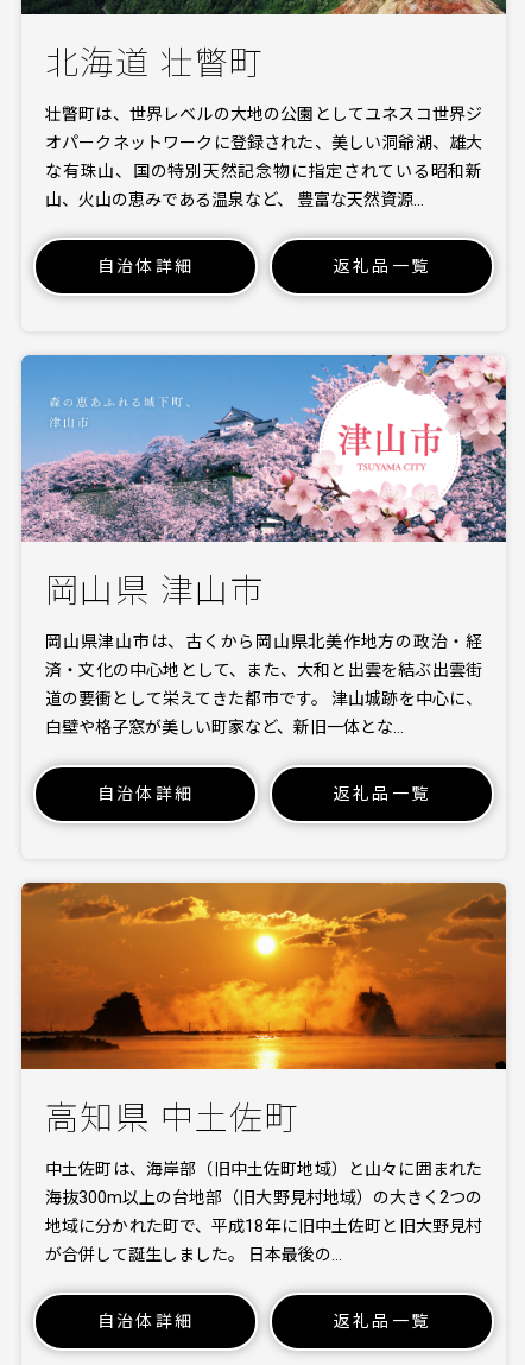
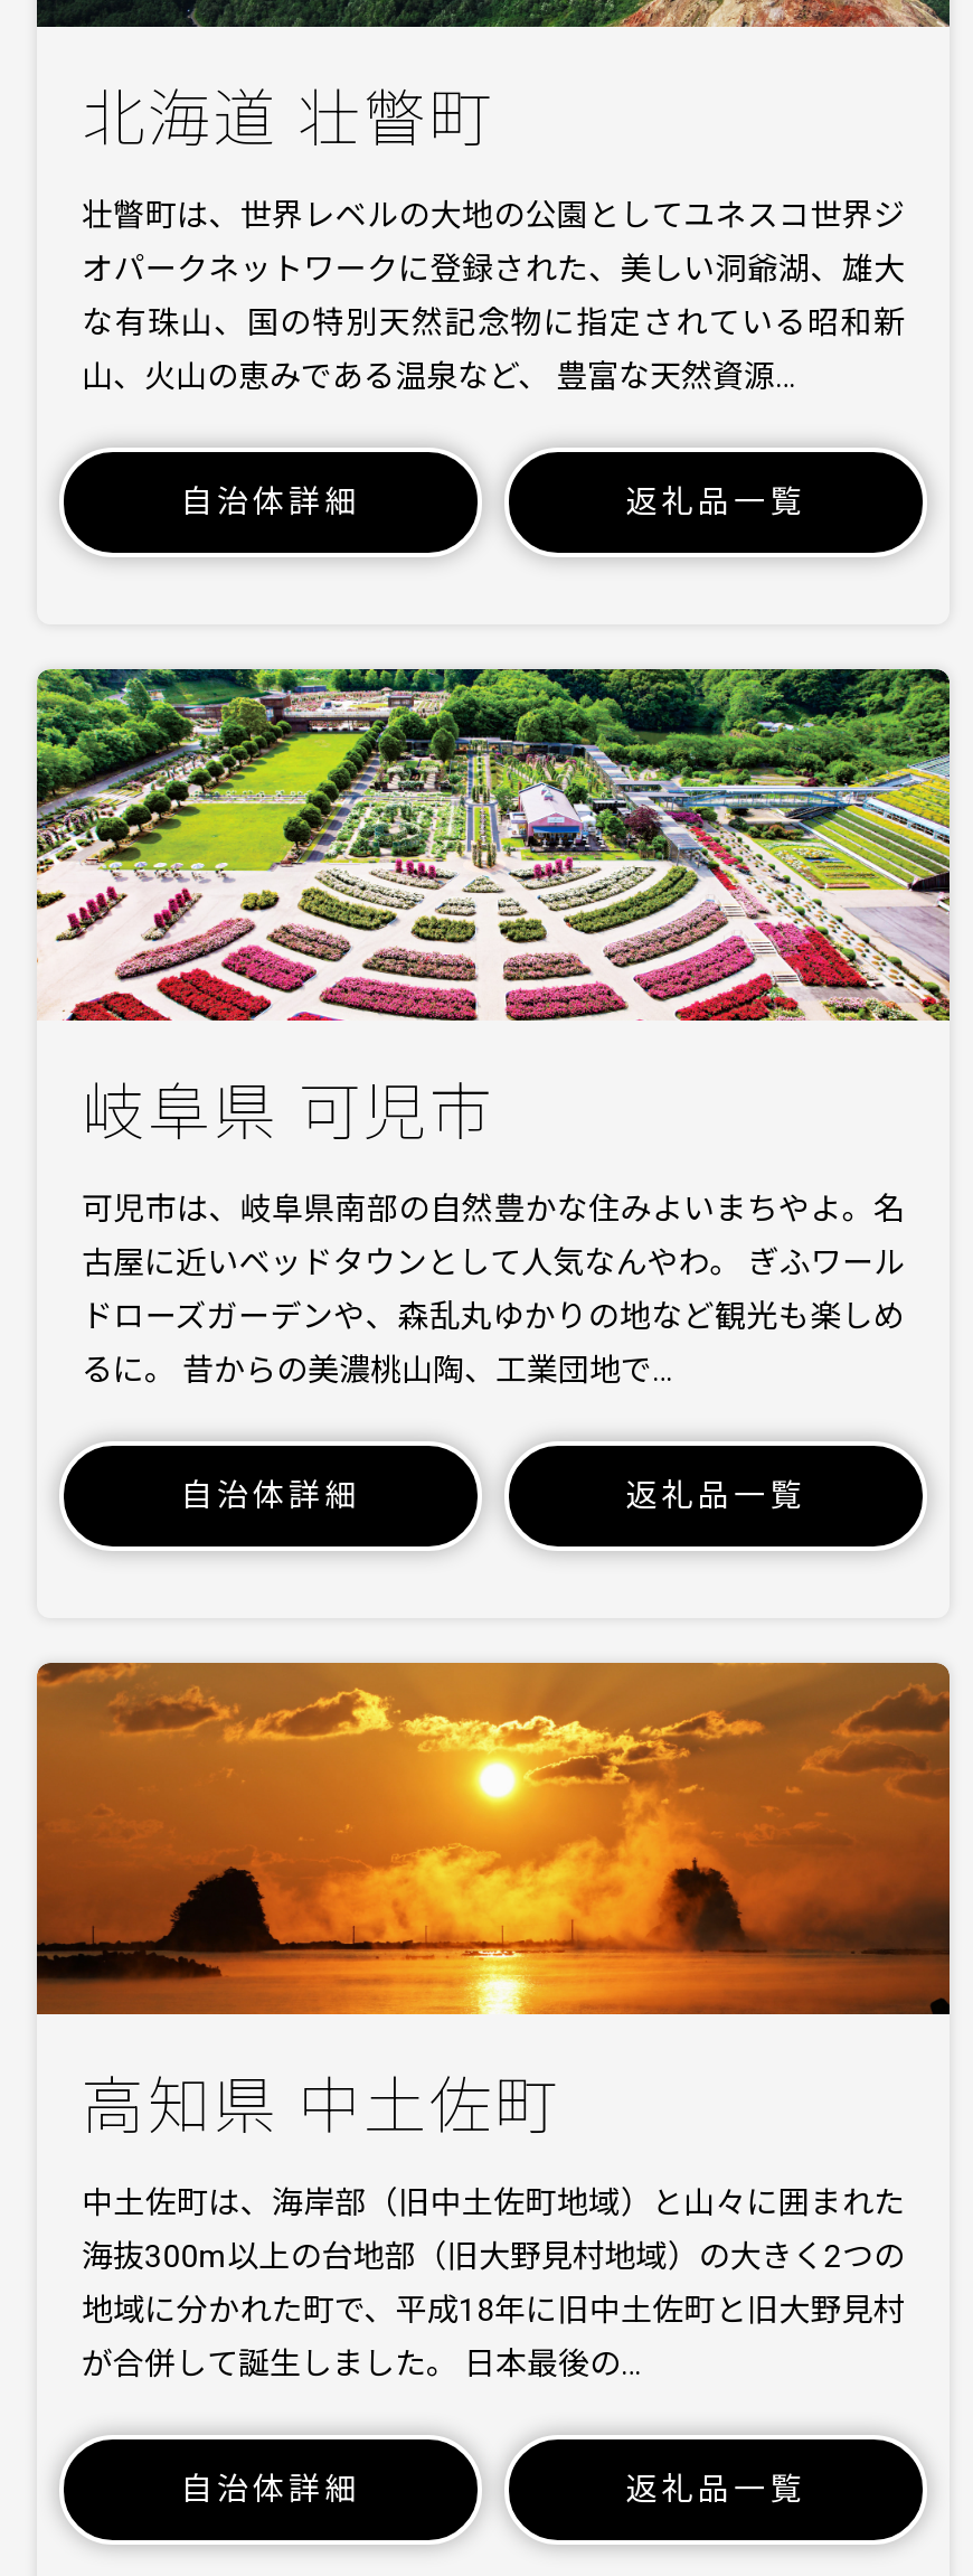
[20,354,507,611] [image] | 岡山県 津山市 -> [35,667,952,1150] [image] | 岐阜県 可児市
[45,632,482,651] 岡山県津山市は、古くから岡山県北美作地方の政治・経 -> [82,1190,905,1226] 可児市は、岐阜県南部の自然豊かな住みよいまちやよ。名
[45,661,482,680] 済・文化の中心地として、また、大和と出雲を結ぶ出雲街 -> [82,1244,905,1280] 古屋に近いベッドタウンとして人気なんやわ。 ぎふワール
[45,689,482,708] 道の要衝として栄えてきた都市です。 津山城跡を中心に、 -> [82,1298,905,1334] ドローズガーデンや、森乱丸ゆかりの地など観光も楽しめ
[45,718,404,737] 白壁や格子窓が美しい町家など、新旧一体とな… -> [82,1352,672,1387] るに。 昔からの美濃桃山陶、工業団地で…

